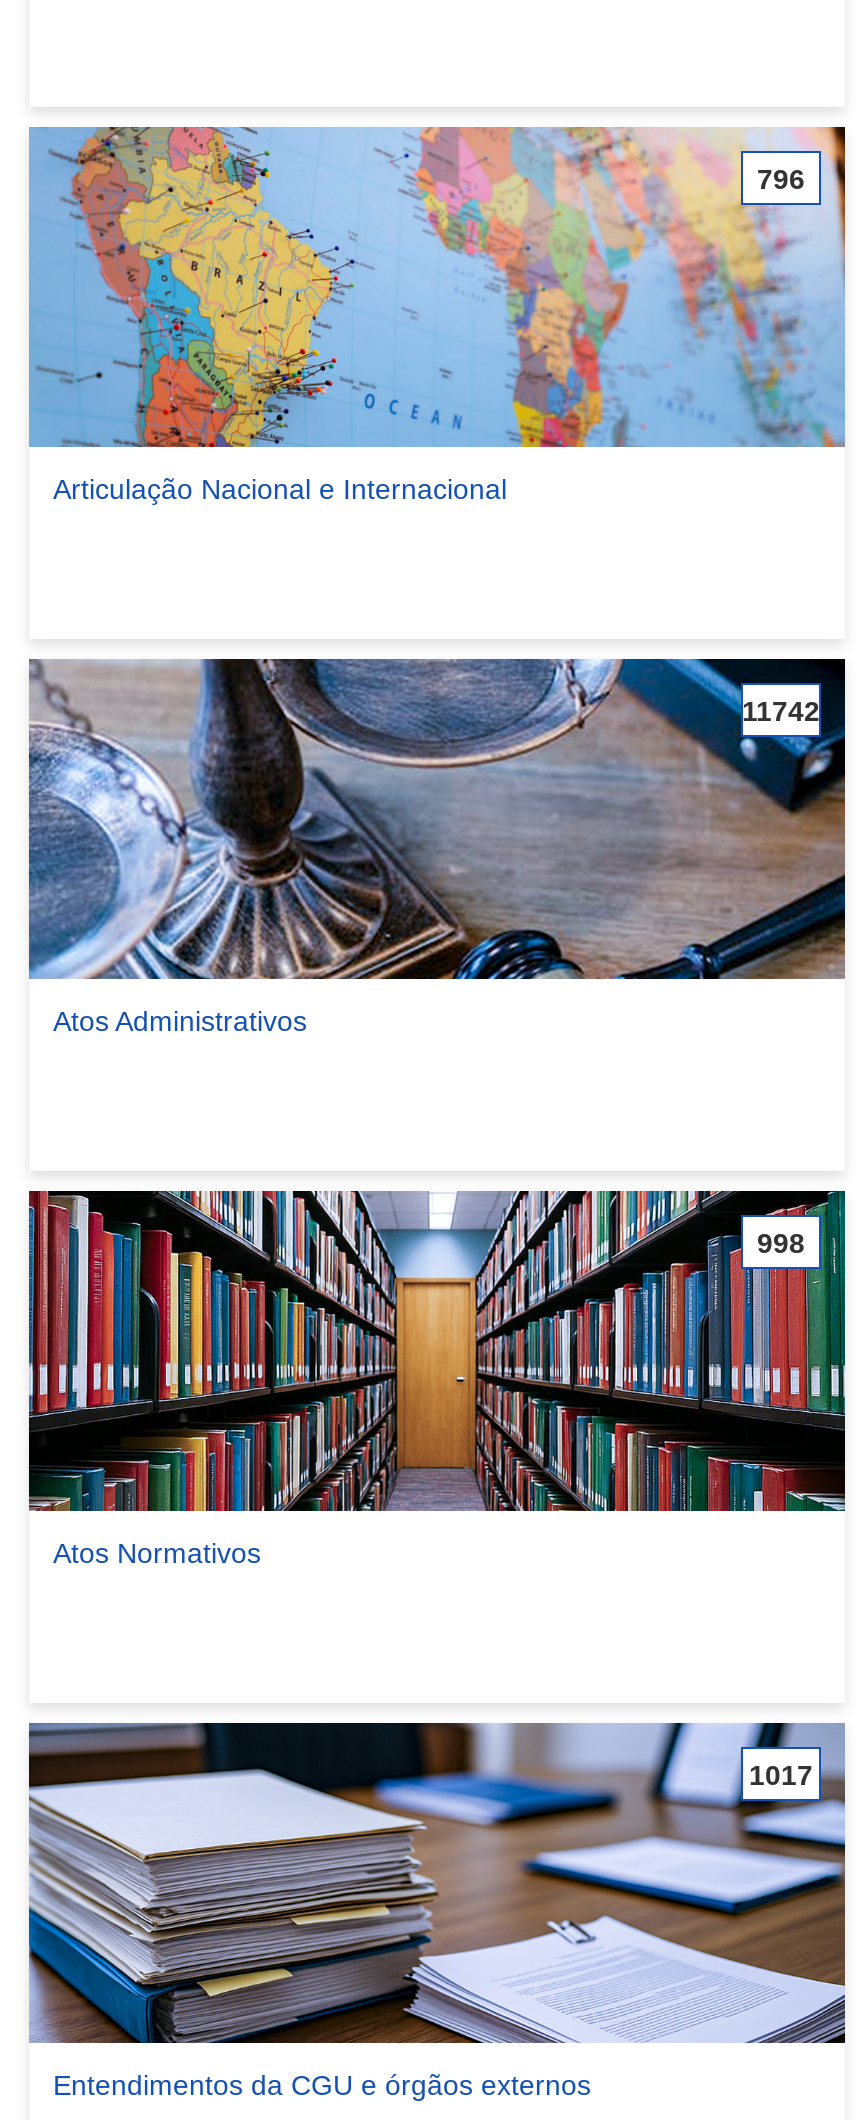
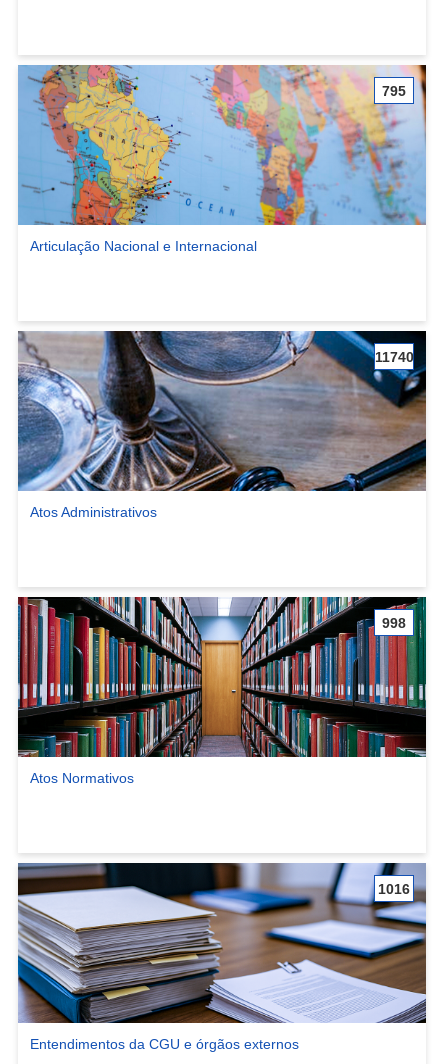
[757,162,805,194] 796 -> [382,82,406,98] 795
[742,694,820,726] 11742 -> [374,348,413,364] 11740
[749,1758,813,1790] 1017 -> [378,880,410,896] 1016

